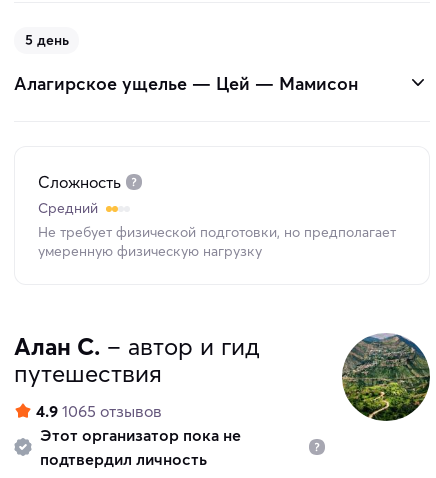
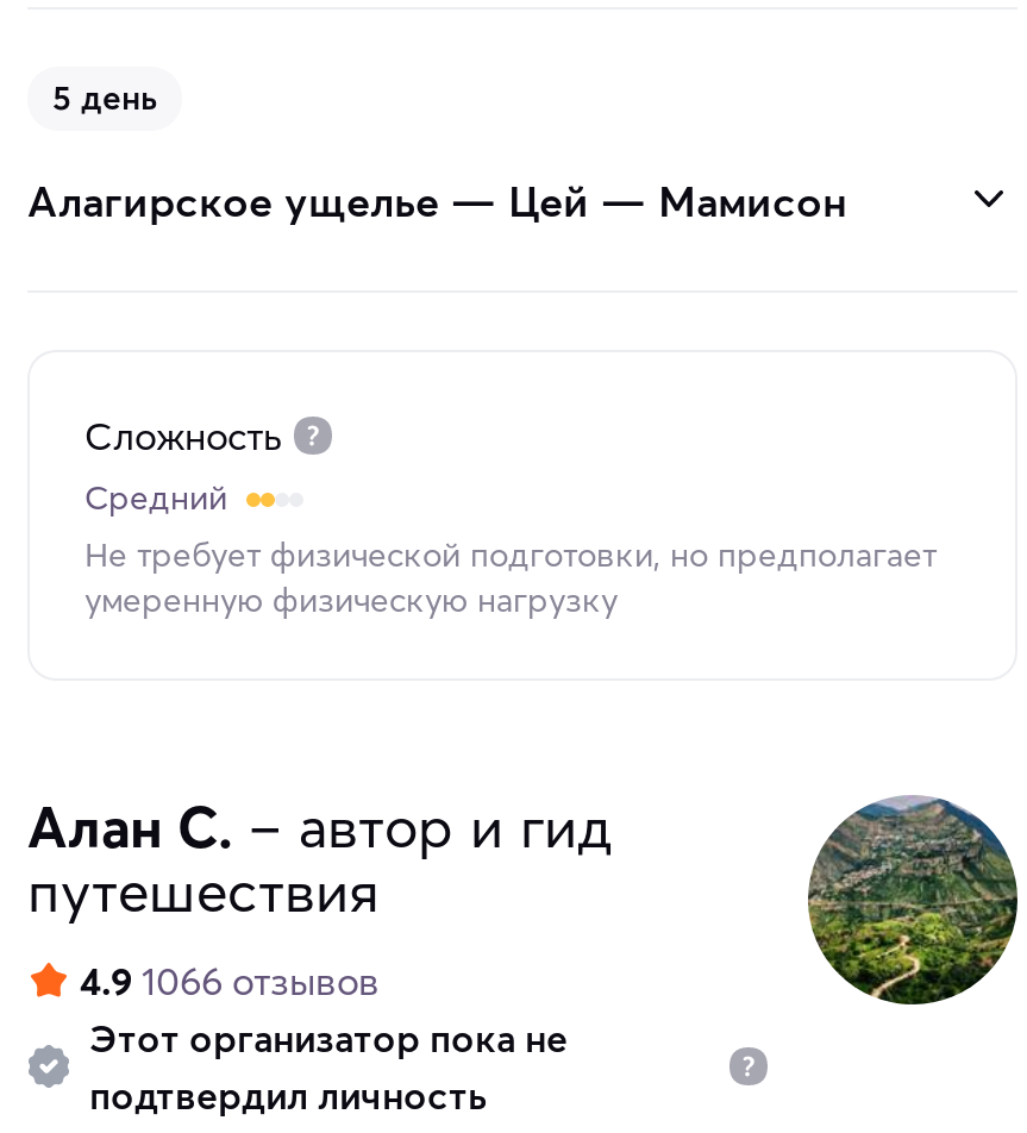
[36,401,162,421] 4.9 1065 отзывов -> [80,957,380,1004] 4.9 1066 отзывов

